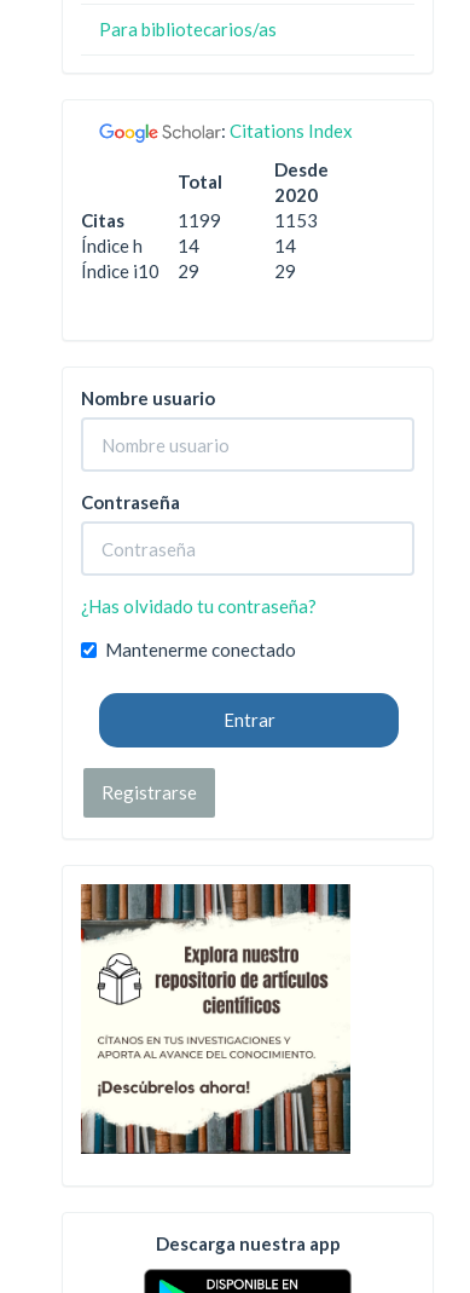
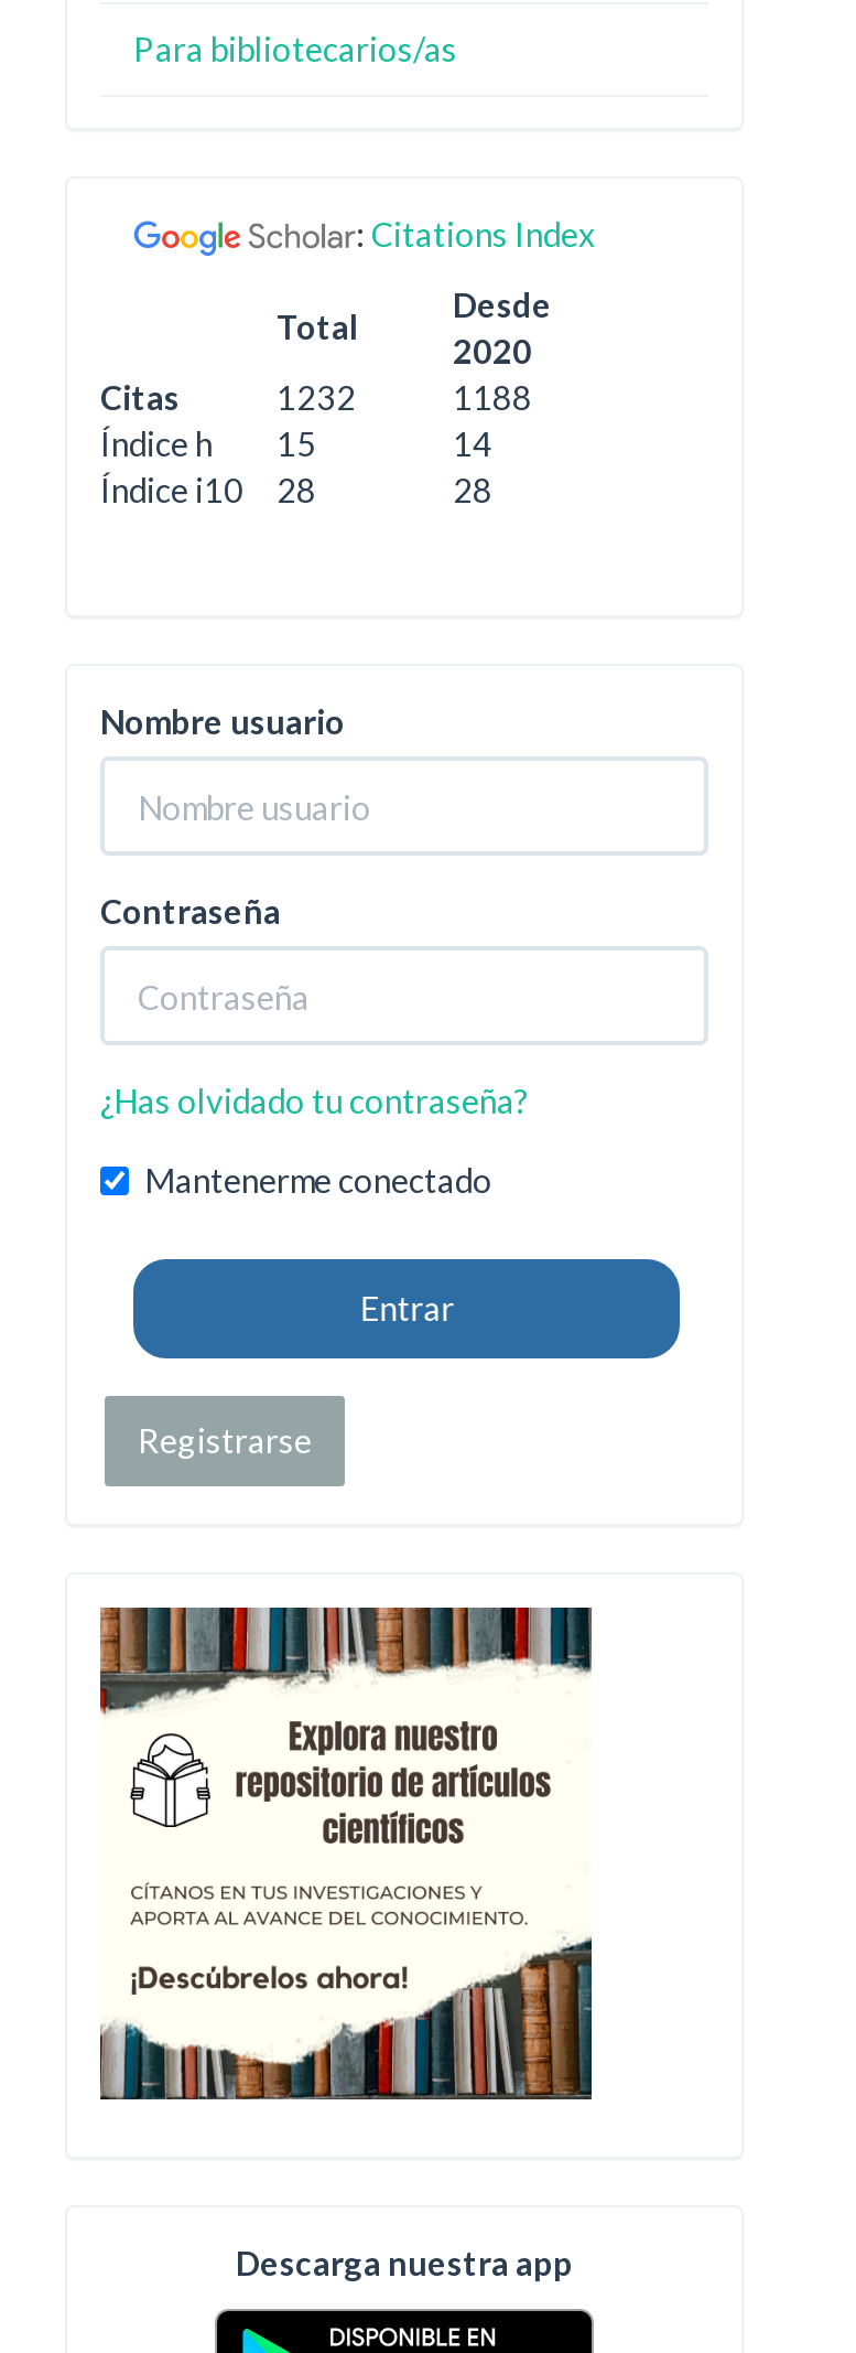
[178,209,221,231] 1199 -> [277,377,356,417] 1232
[274,209,318,231] 1153 -> [453,377,532,417] 1188
[81,235,199,256] Índice h 14 -> [100,423,316,463] Índice h 15
[81,260,199,282] Índice i10 29 -> [100,469,316,509] Índice i10 28
[274,260,296,282] 29 -> [453,469,492,509] 28

